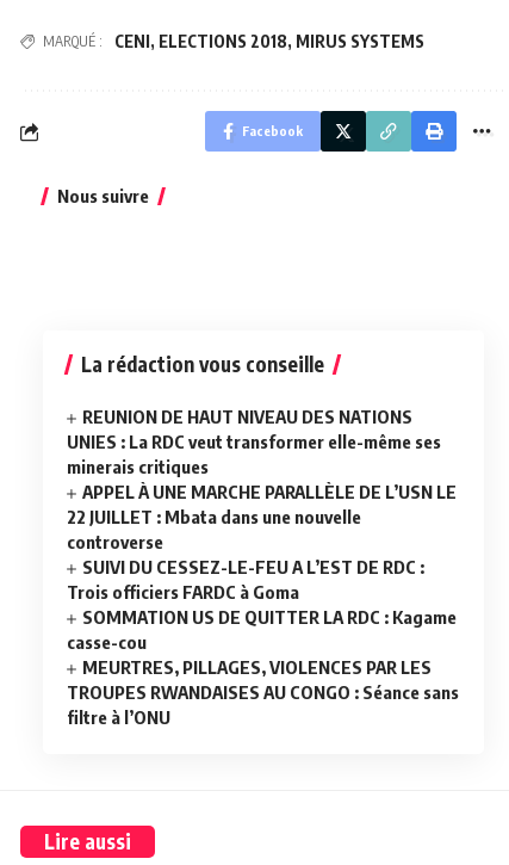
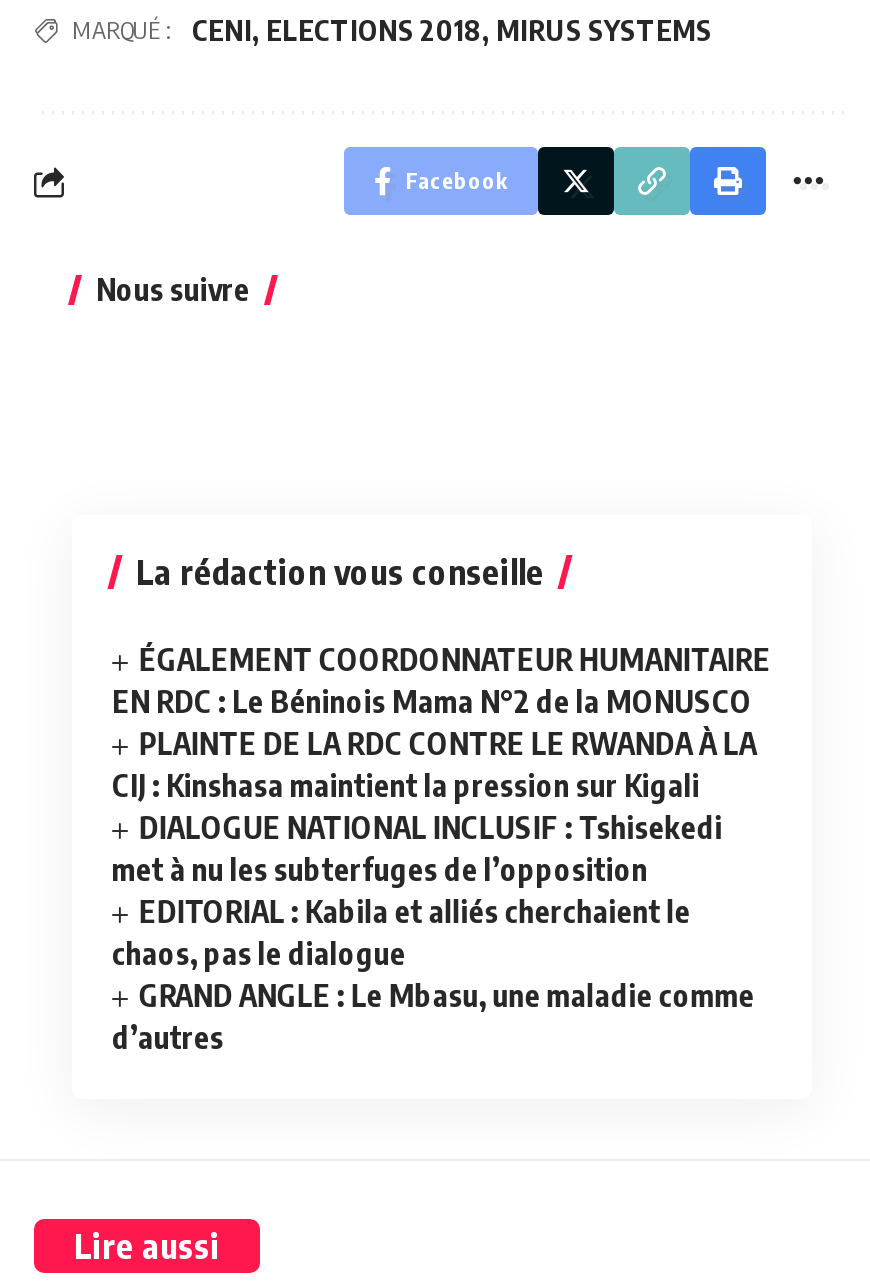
[67,406,459,728] REUNION DE HAUT NIVEAU DES NATIONS | UNIES : La RDC veut transformer elle-même ses | minerais critiques | APPEL À UNE MARCHE PARALLÈLE DE L’USN LE | 22 JUILLET : Mbata dans une nouvelle | controverse | SUIVI DU CESSEZ-LE-FEU A L’EST DE RDC : | Trois officiers FARDC à Goma | SOMMATION US DE QUITTER LA RDC : Kagame | casse-cou | MEURTRES, PILLAGES, VIOLENCES PAR LES | TROUPES RWANDAISES AU CONGO : Séance sans | filtre à l’ONU -> [112,641,771,1055] ÉGALEMENT COORDONNATEUR HUMANITAIRE | EN RDC : Le Béninois Mama N°2 de la MONUSCO | PLAINTE DE LA RDC CONTRE LE RWANDA À LA | CIJ : Kinshasa maintient la pression sur Kigali | DIALOGUE NATIONAL INCLUSIF : Tshisekedi | met à nu les subterfuges de l’opposition | EDITORIAL : Kabila et alliés cherchaient le | chaos, pas le dialogue | GRAND ANGLE : Le Mbasu, une maladie comme | d’autres

